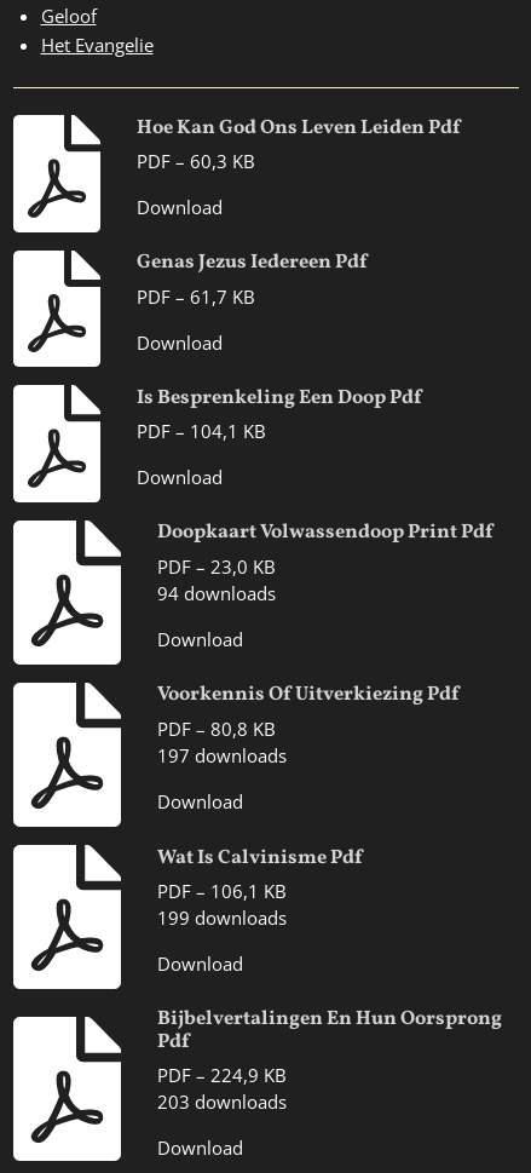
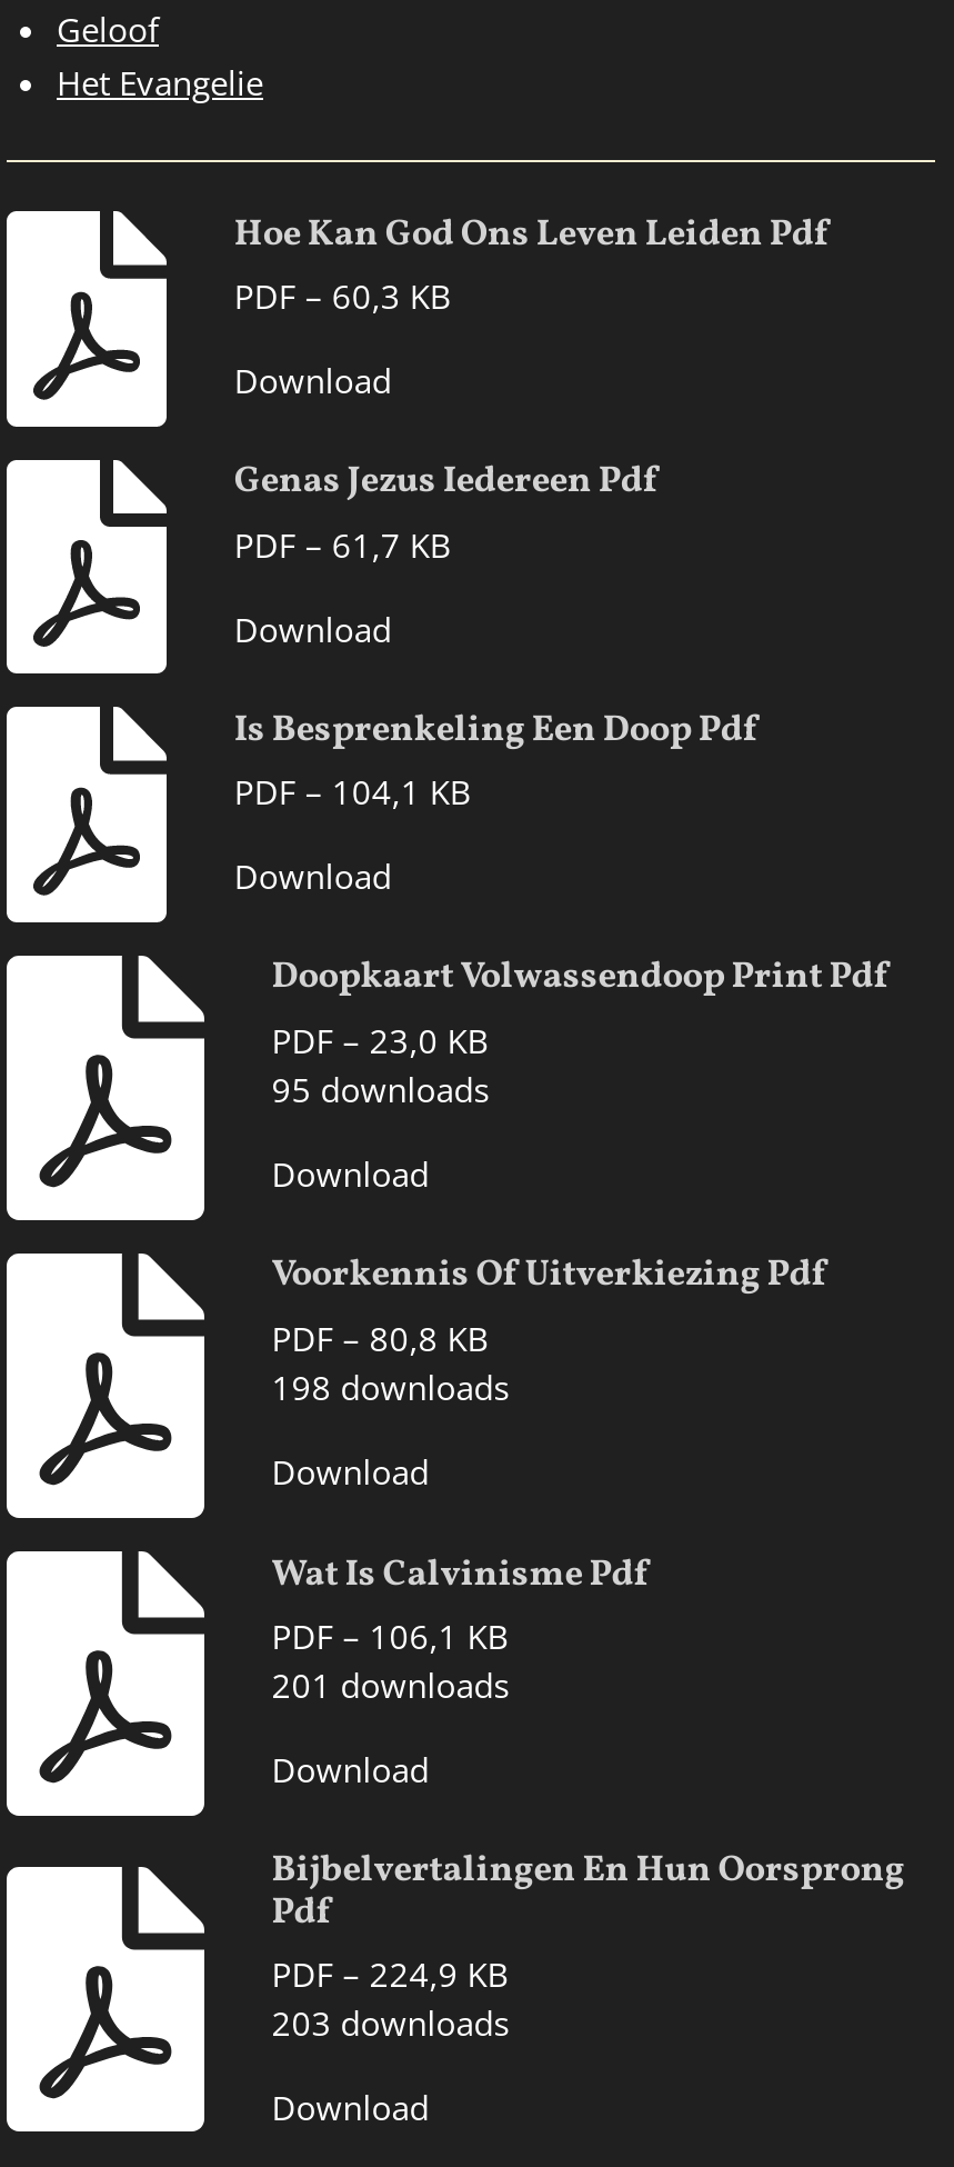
[158,581,276,605] 94 downloads -> [272,1067,489,1111] 95 downloads
[158,743,287,767] 197 downloads -> [272,1365,509,1409] 198 downloads
[158,905,287,930] 199 downloads -> [272,1662,509,1707] 201 downloads

